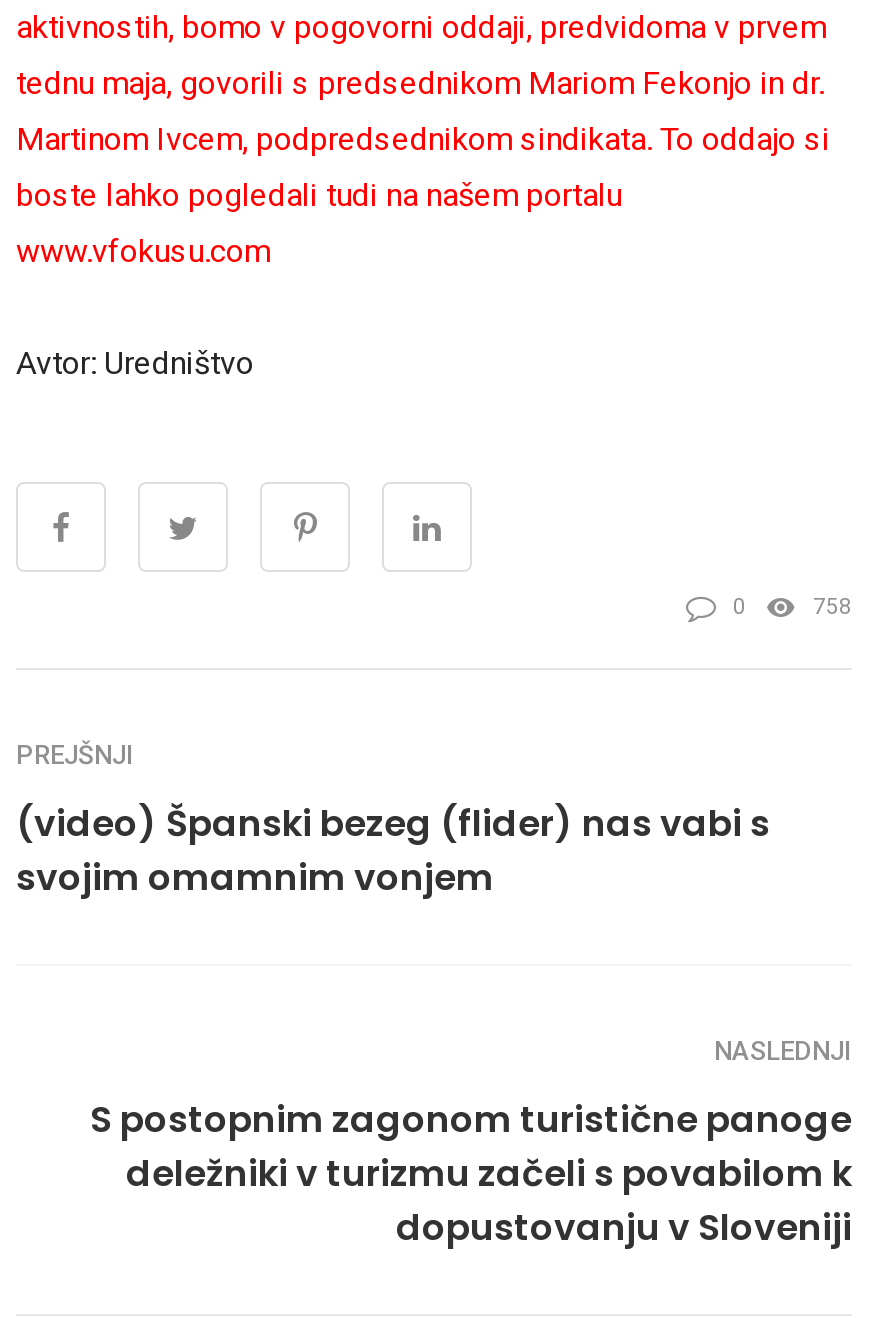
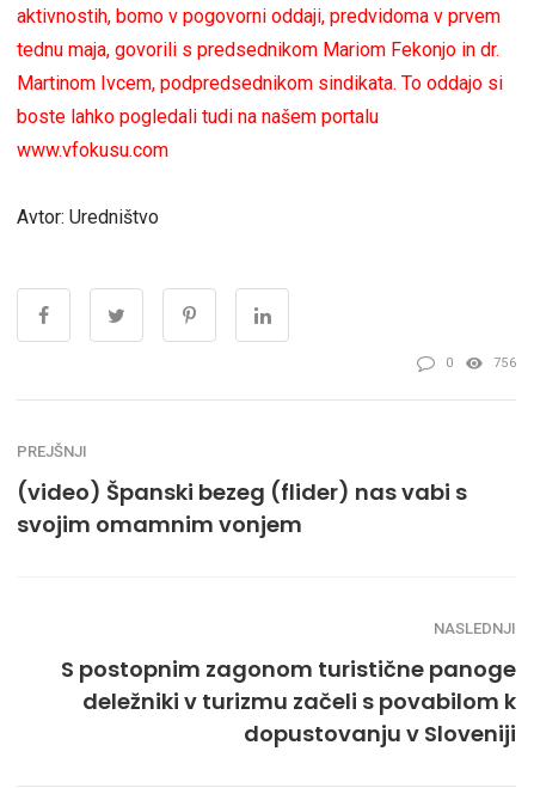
[813,593,852,619] 758 -> [493,355,516,370] 756

